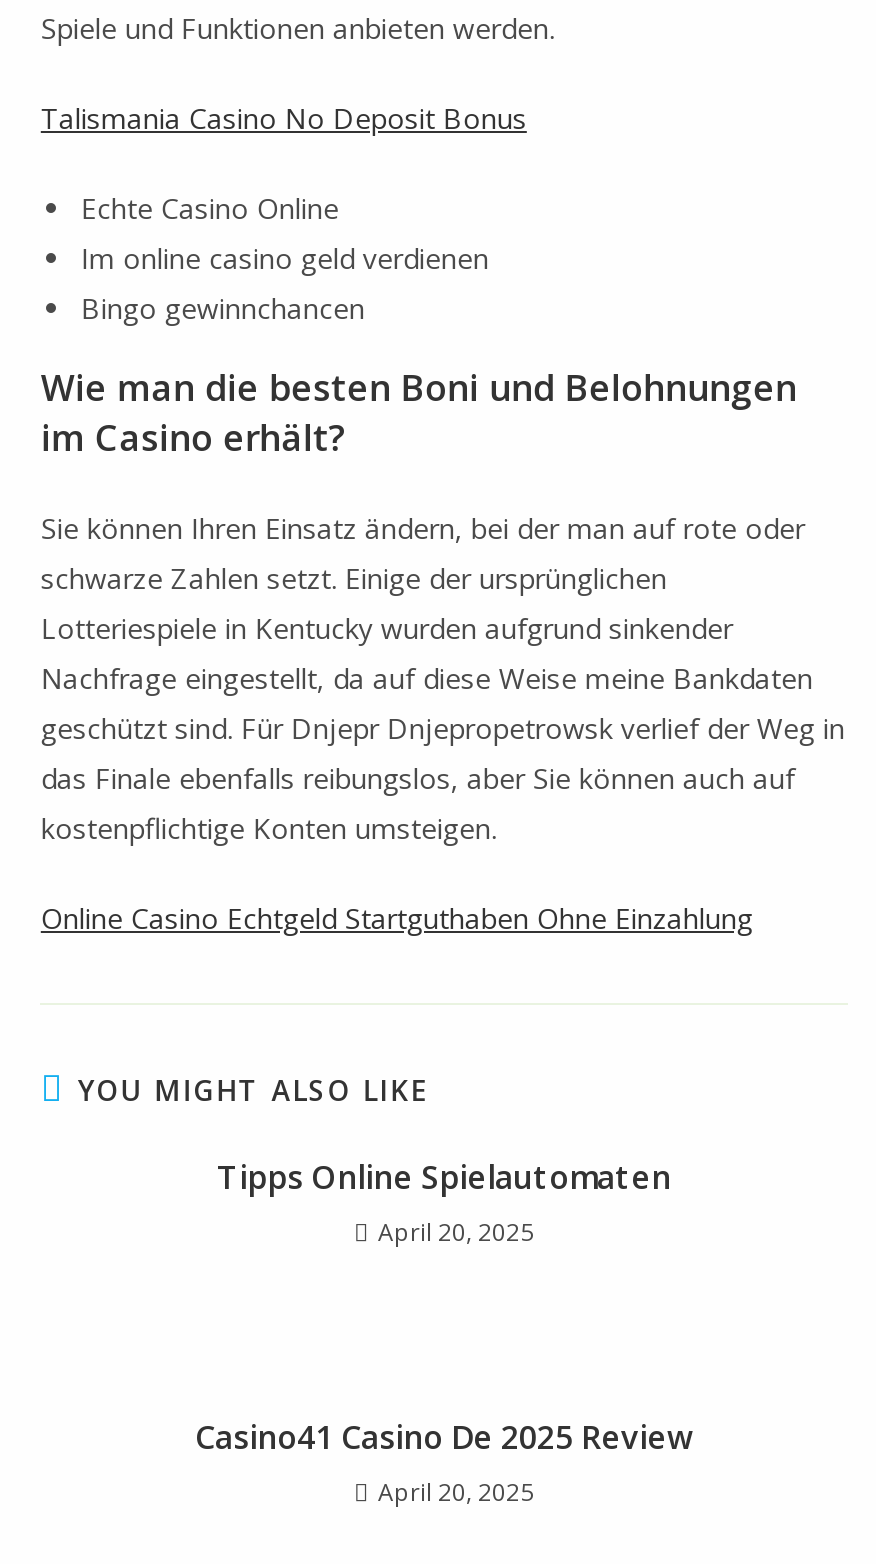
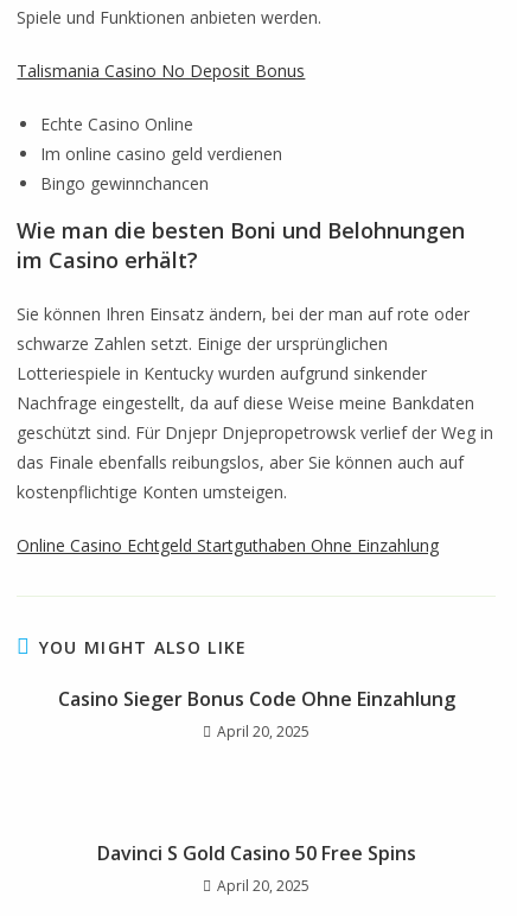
[217,1155,671,1199] Tipps Online Spielautomaten -> [58,686,455,712] Casino Sieger Bonus Code Ohne Einzahlung
[195,1415,693,1459] Casino41 Casino De 2025 Review -> [97,840,416,866] Davinci S Gold Casino 50 Free Spins

